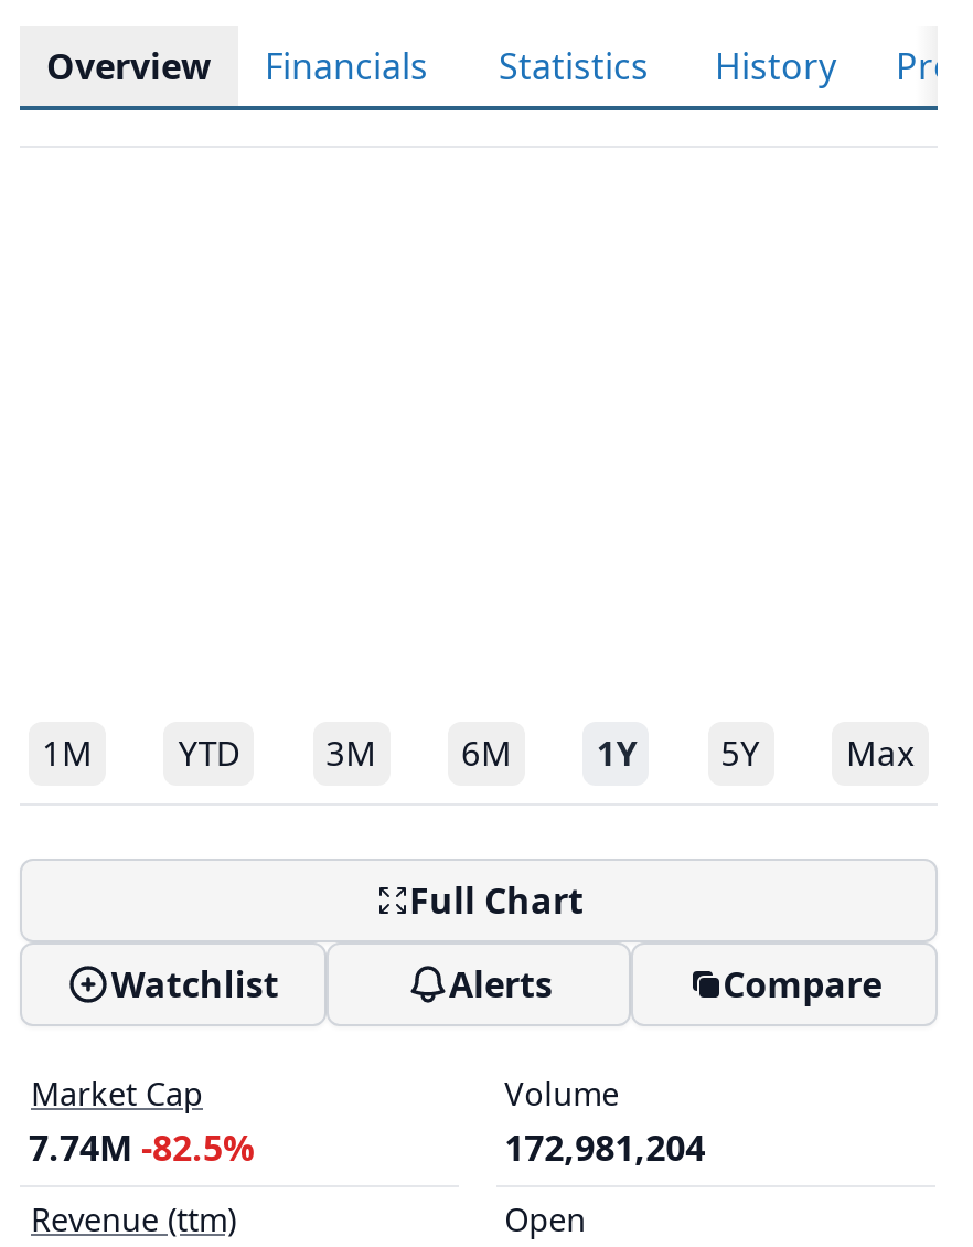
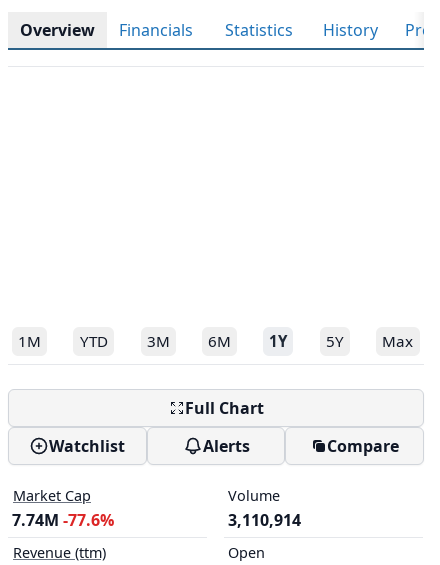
[29,1123,254,1172] 7.74M -82.5% -> [12,509,114,531] 7.74M -77.6%
[505,1123,705,1172] 172,981,204 -> [228,509,301,531] 3,110,914

